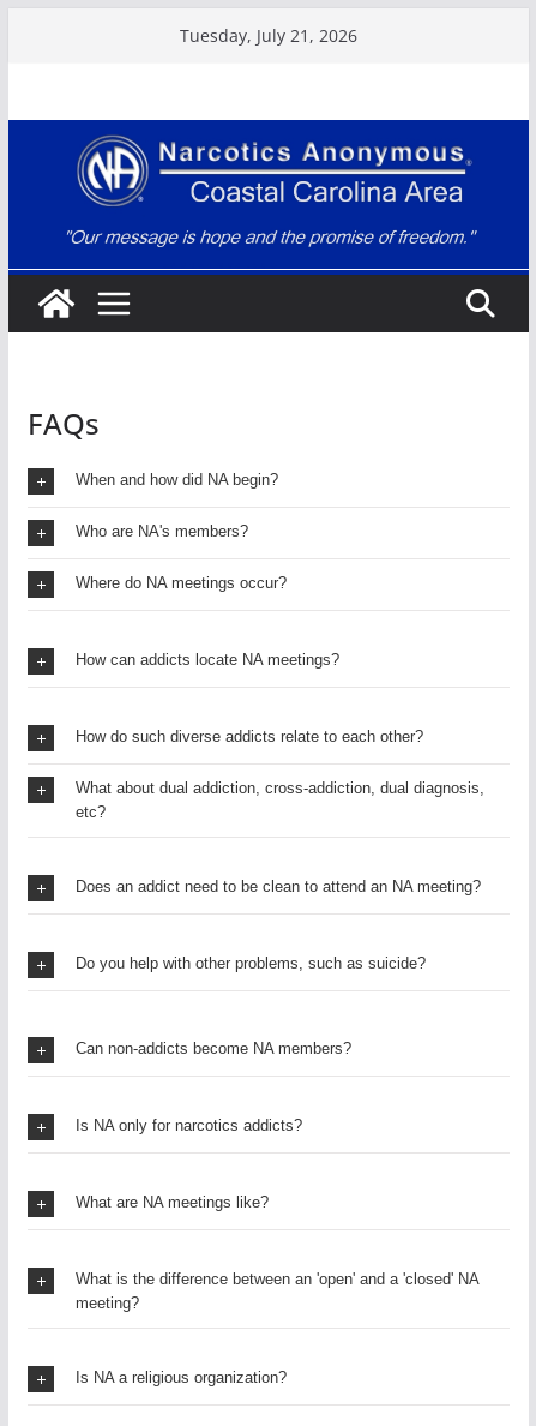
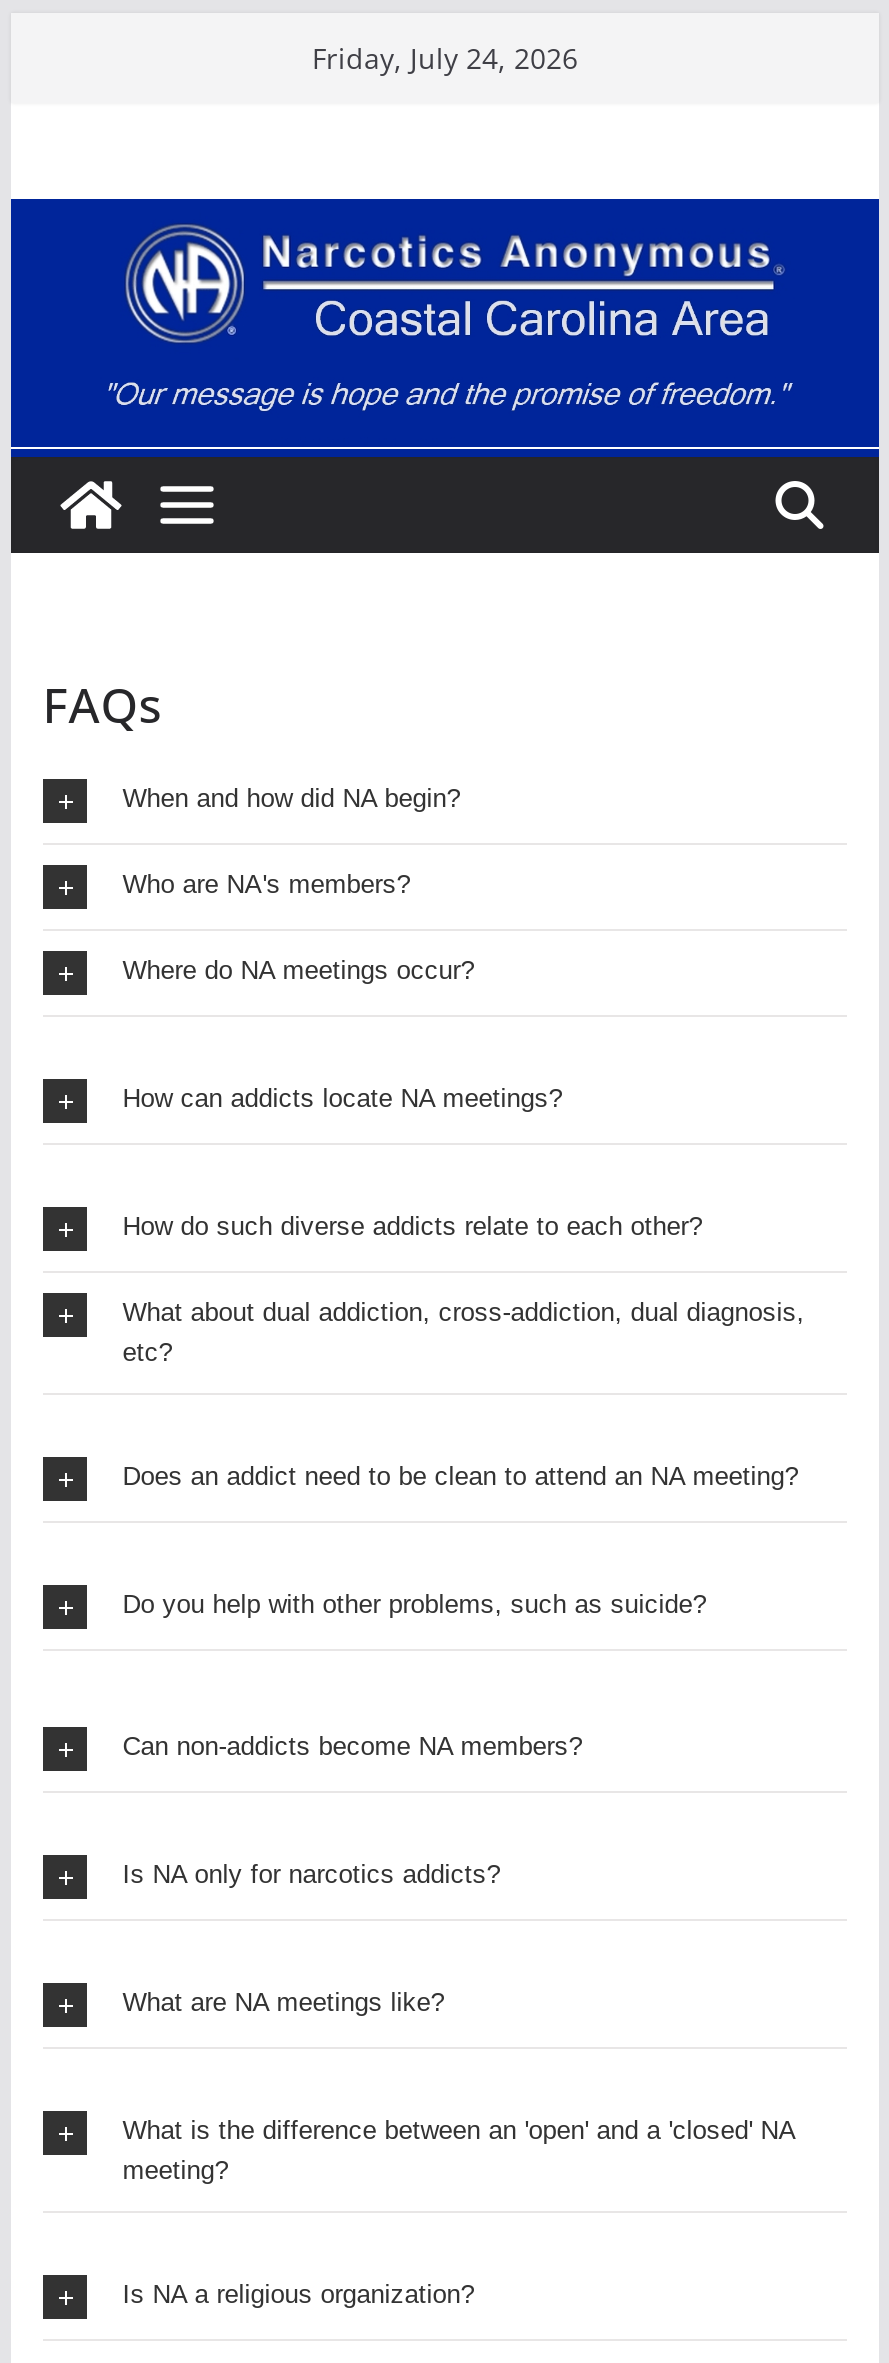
[180,24,357,47] Tuesday, July 21, 2026 -> [312,39,578,77] Friday, July 24, 2026

